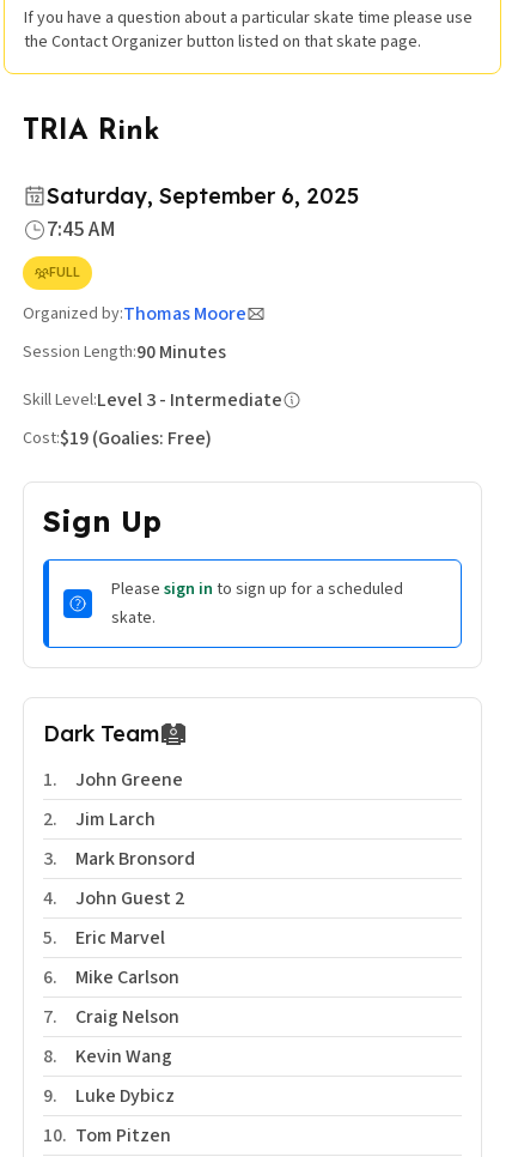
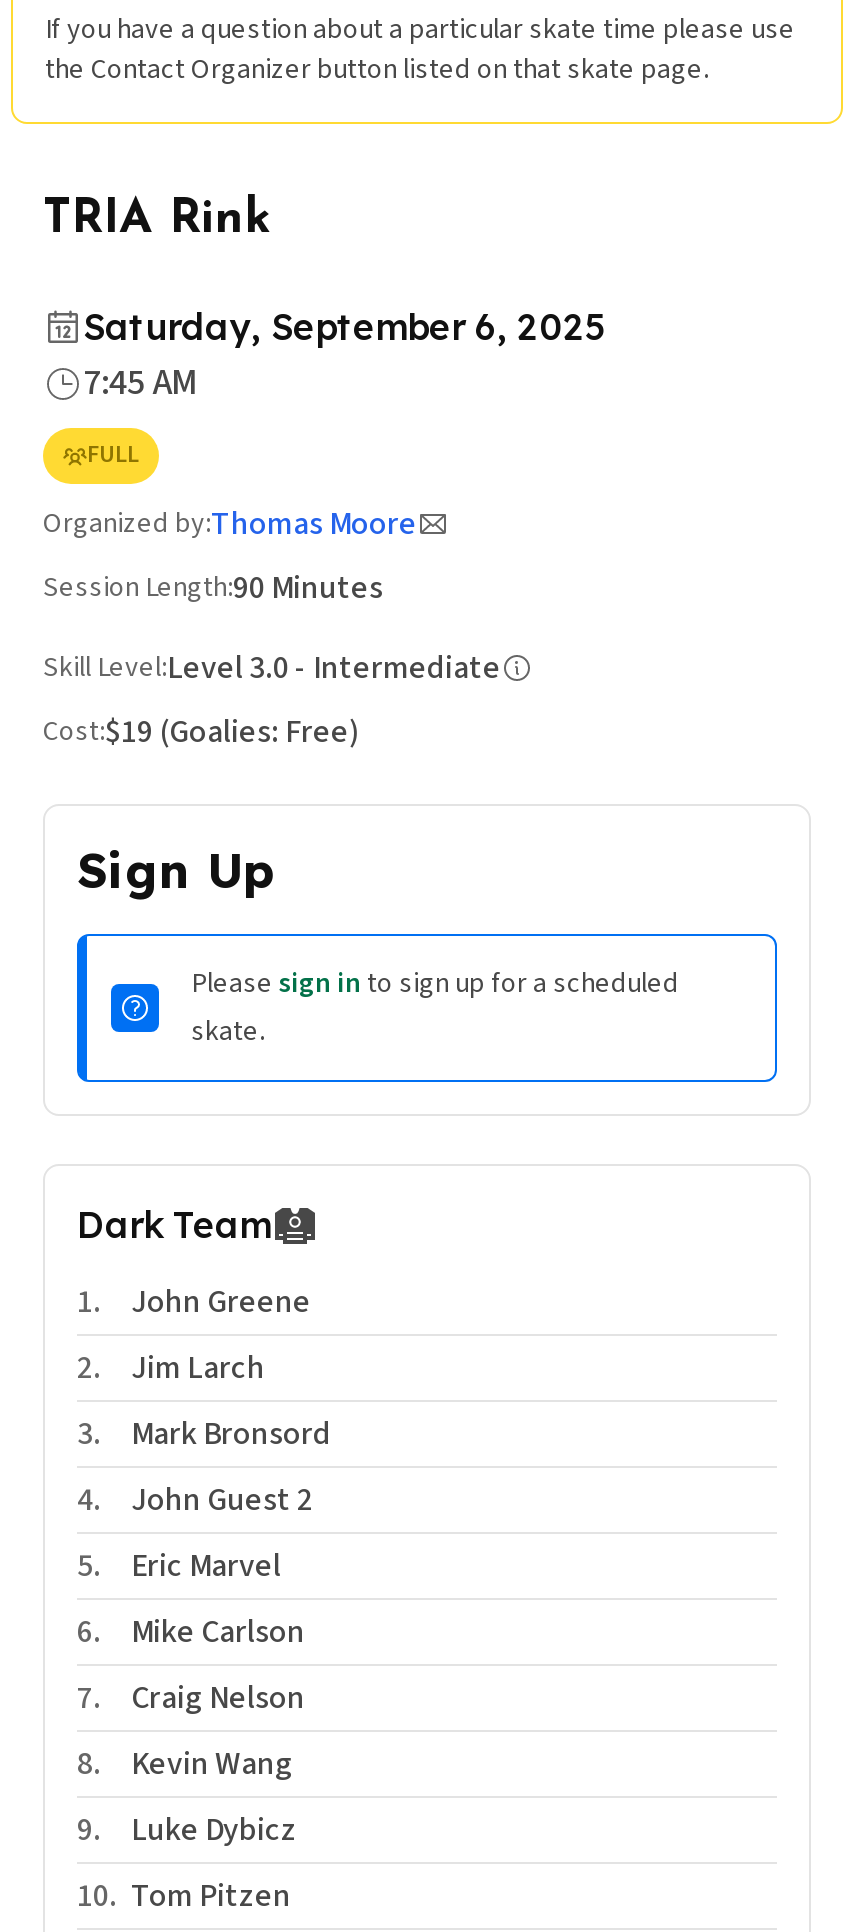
[23,387,282,413] Skill Level:Level 3 - Intermediate -> [43,646,501,690] Skill Level:Level 3.0 - Intermediate

